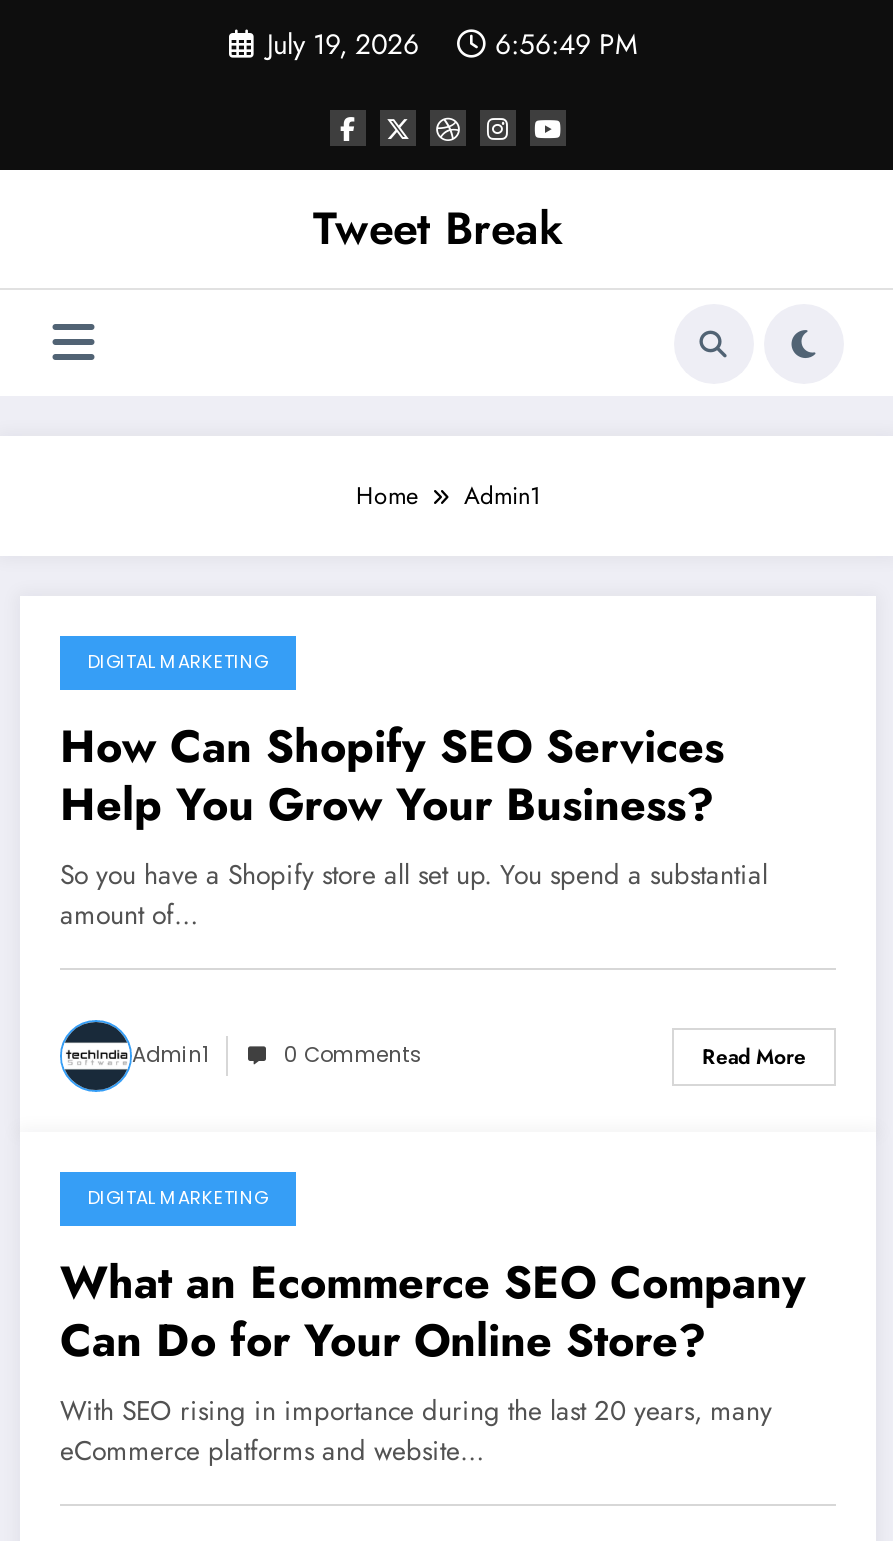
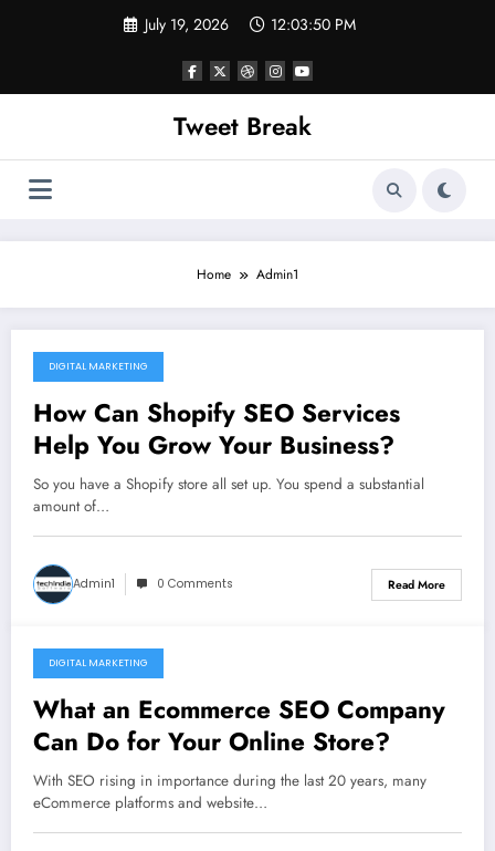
[267,24,637,64] July 19, 2026 6:56:49 PM -> [144,13,355,35] July 19, 2026 12:03:50 PM

